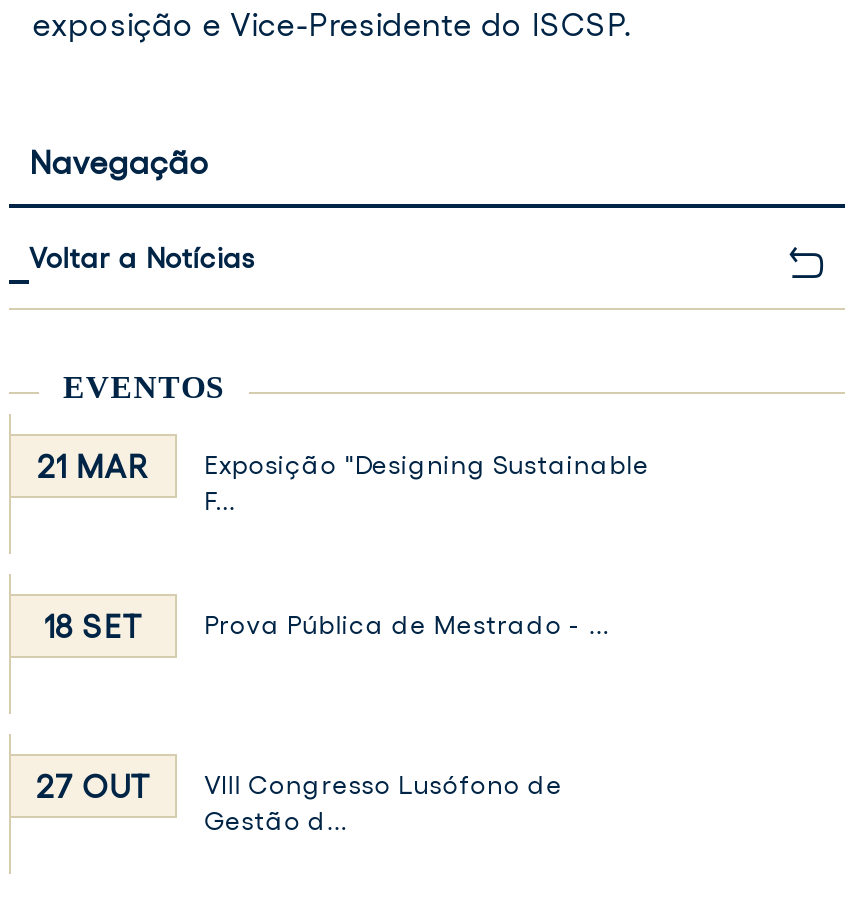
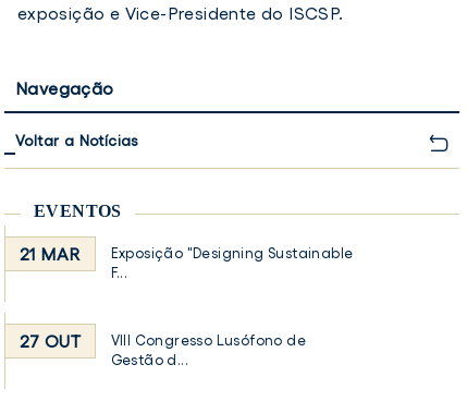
[44,607,609,643] 18 SET | Prova Pública de Mestrado - ... -> none

